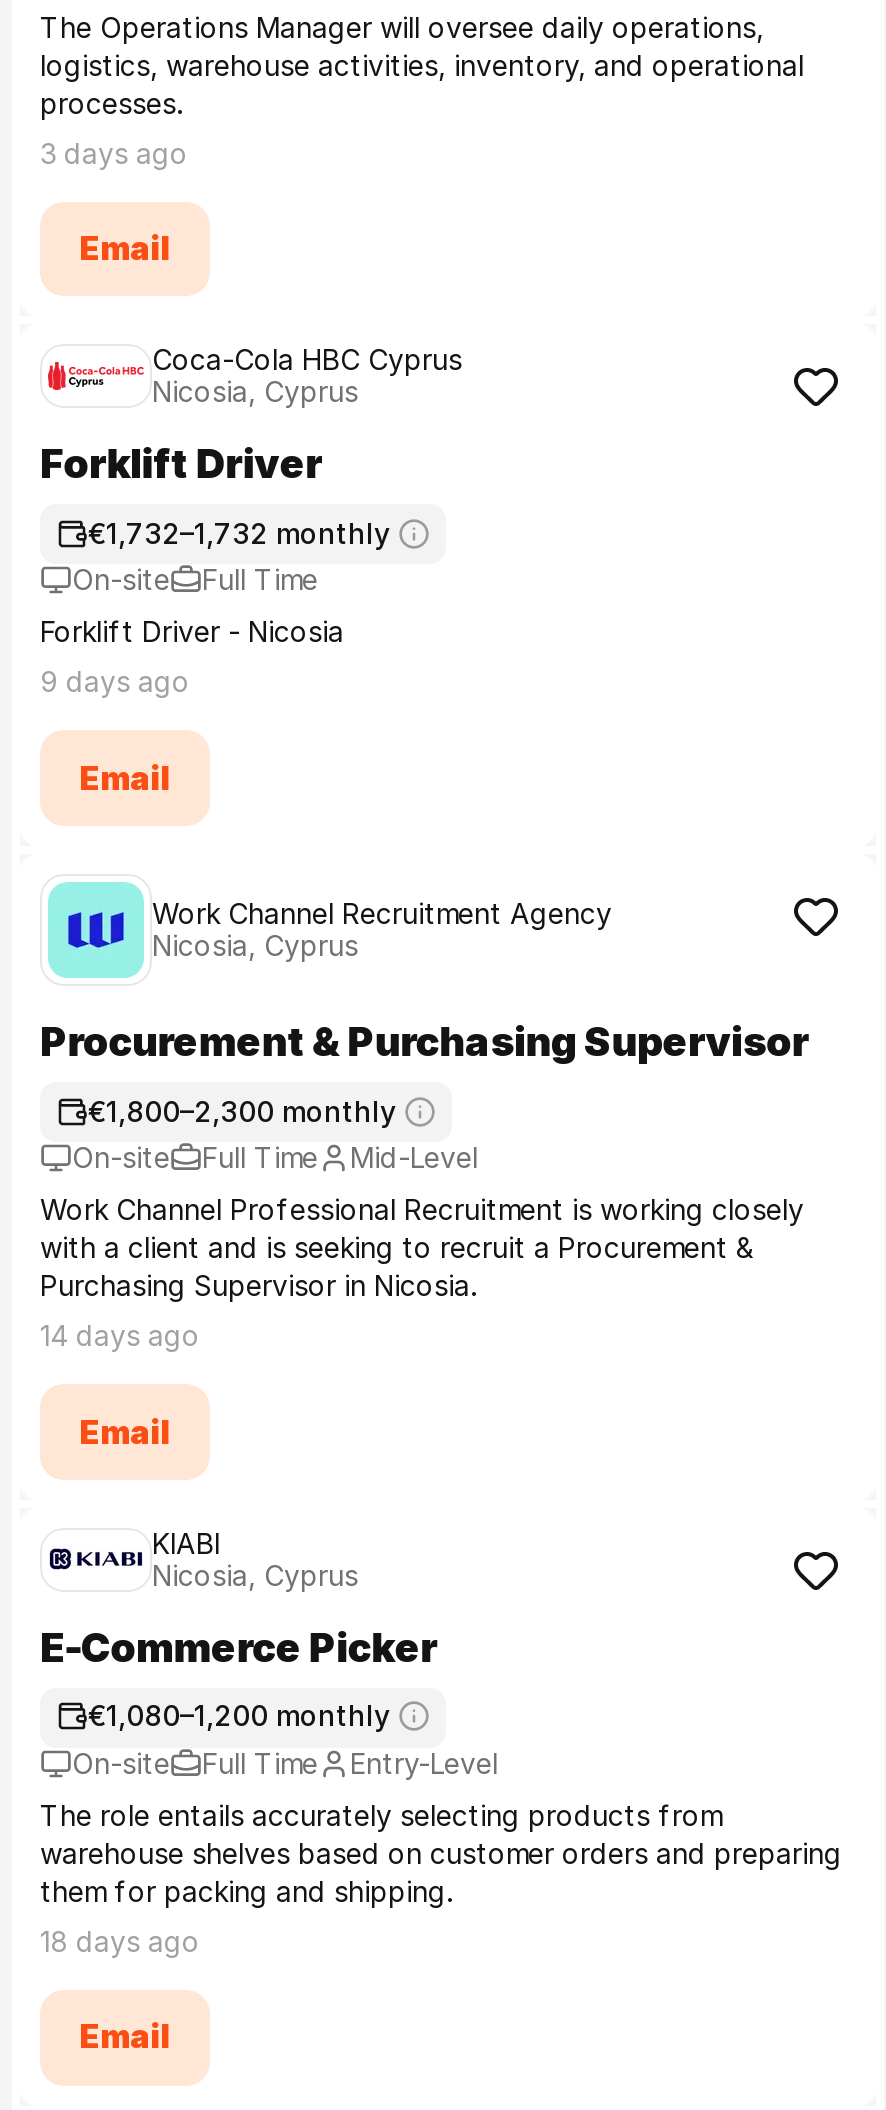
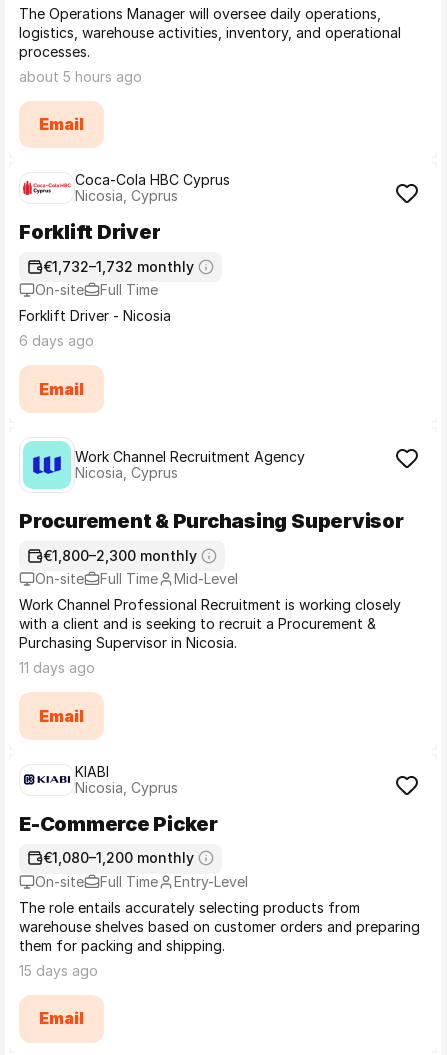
[40,135,188,169] 3 days ago -> [19,68,142,85] about 5 hours ago
[40,665,190,699] 9 days ago -> [19,332,94,349] 6 days ago
[40,1318,200,1352] 14 days ago -> [19,659,95,676] 11 days ago
[40,1924,200,1958] 18 days ago -> [19,962,98,979] 15 days ago

